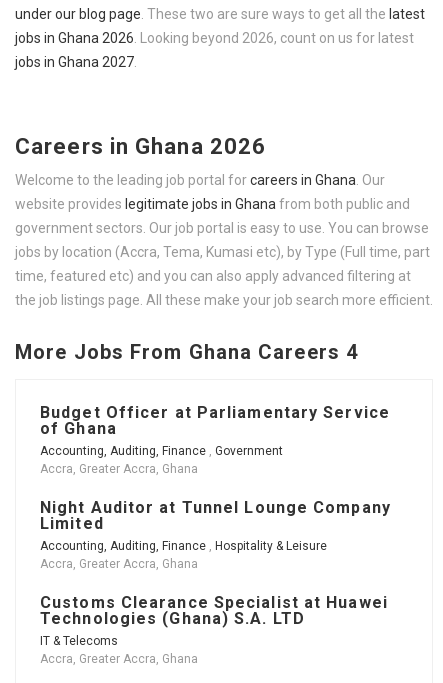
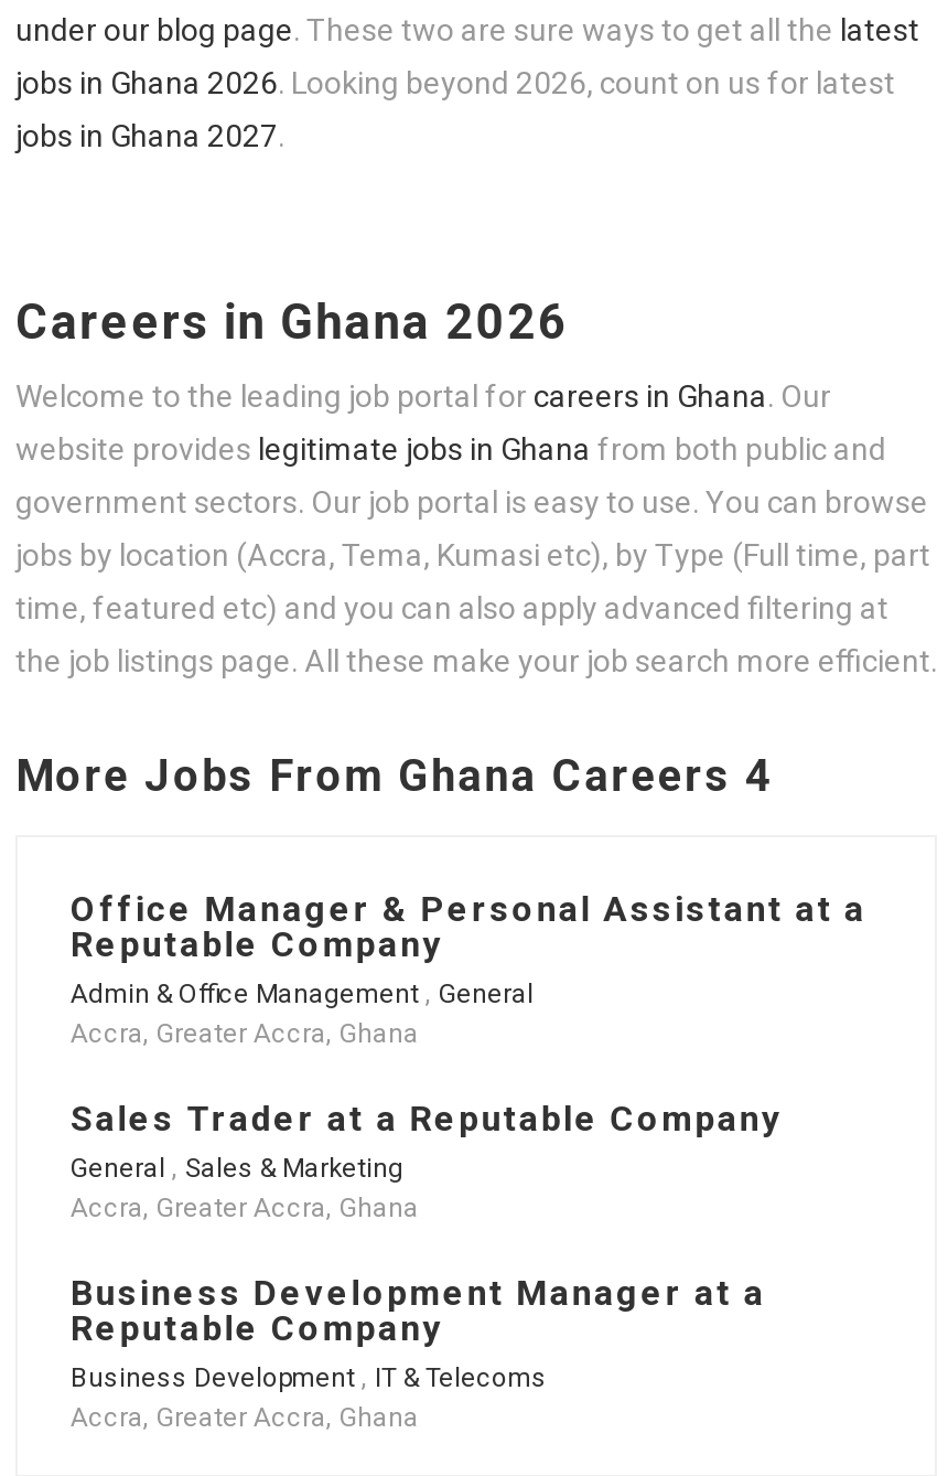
[40,403,390,458] Budget Officer at Parliamentary Service | of Ghana | Accounting, Auditing, Finance, Government -> [71,888,866,1010] Office Manager & Personal Assistant at a | Reputable Company | Admin & Office Management, General
[40,498,391,553] Night Auditor at Tunnel Lounge Company | Limited | Accounting, Auditing, Finance, Hospitality & Leisure -> [71,1098,782,1184] Sales Trader at a Reputable Company | General, Sales & Marketing
[40,593,388,648] Customs Clearance Specialist at Huawei | Technologies (Ghana) S.A. LTD | IT & Telecoms -> [71,1272,766,1393] Business Development Manager at a | Reputable Company | Business Development, IT & Telecoms

